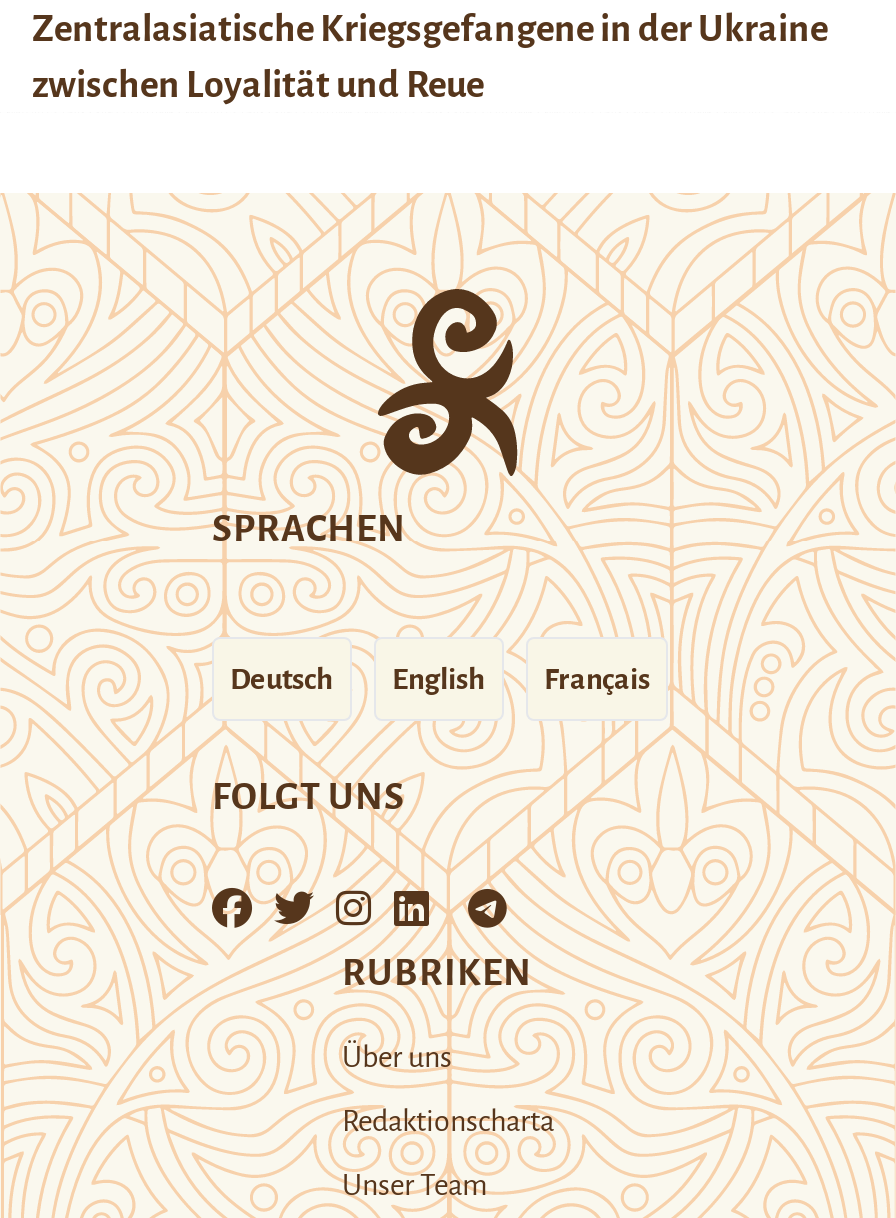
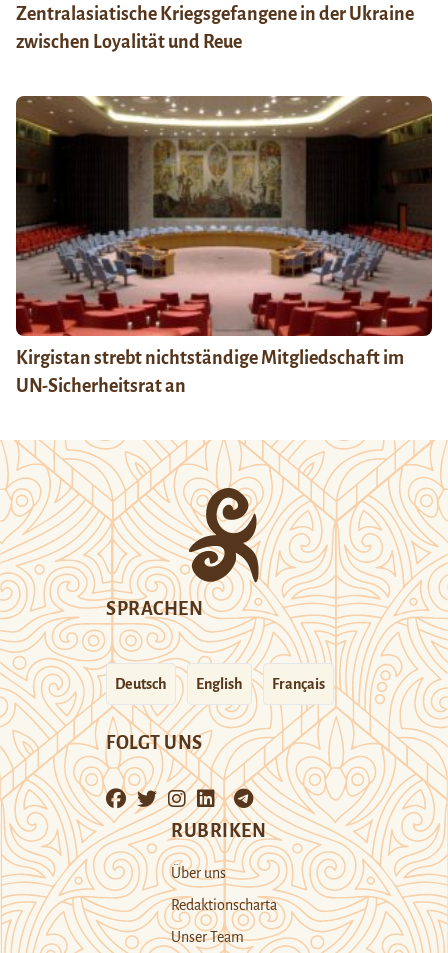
none -> [15,95,433,396] [image] | Kirgistan strebt nichtständige Mitgliedschaft im | UN-Sicherheitsrat an

